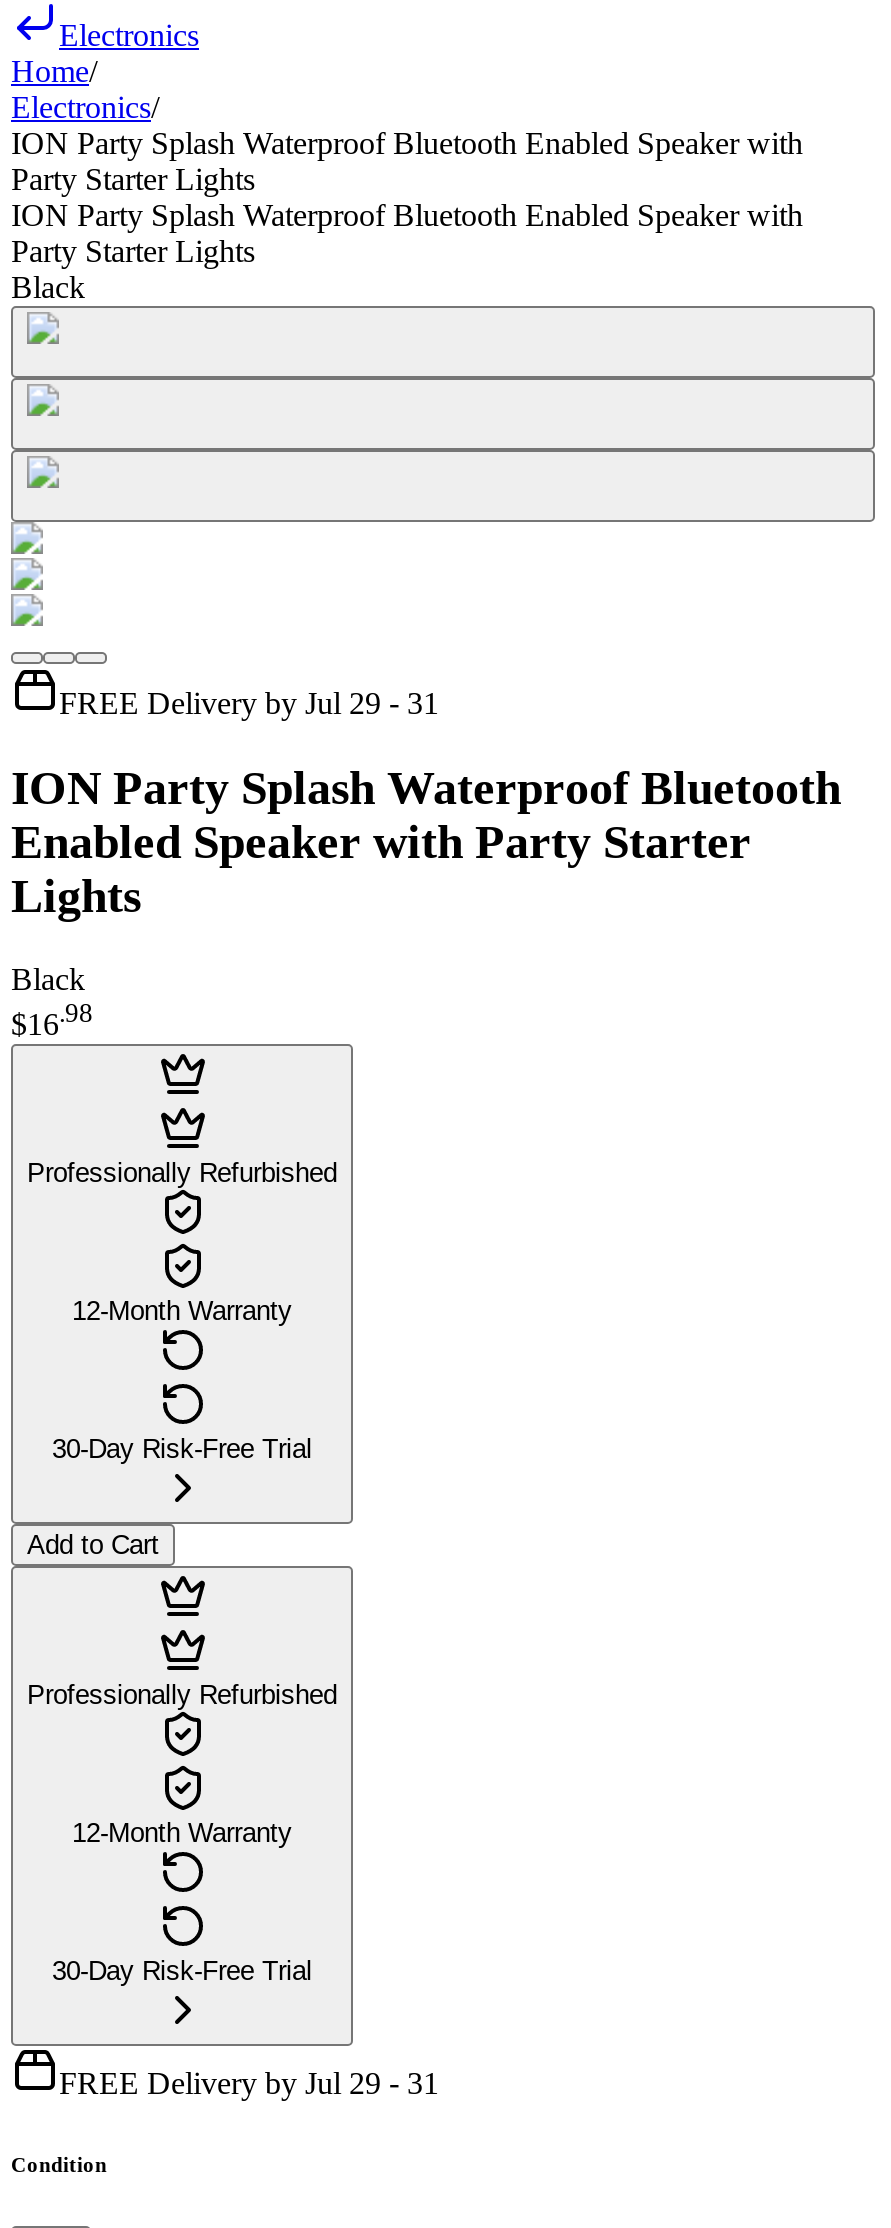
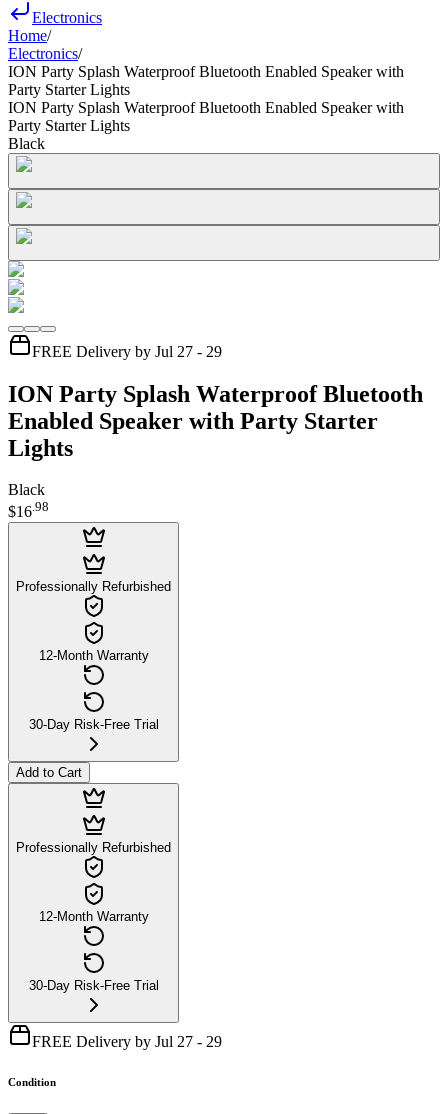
[59,685,439,719] FREE Delivery by Jul 29 - 31 -> [32,343,222,360] FREE Delivery by Jul 27 - 29
[59,2066,439,2100] FREE Delivery by Jul 29 - 31 -> [32,1033,222,1050] FREE Delivery by Jul 27 - 29

